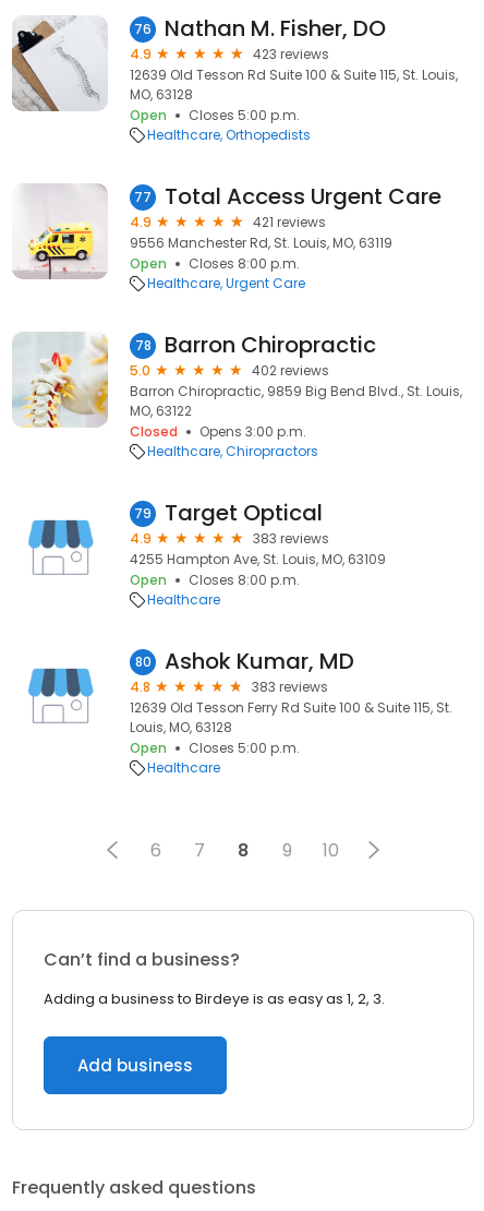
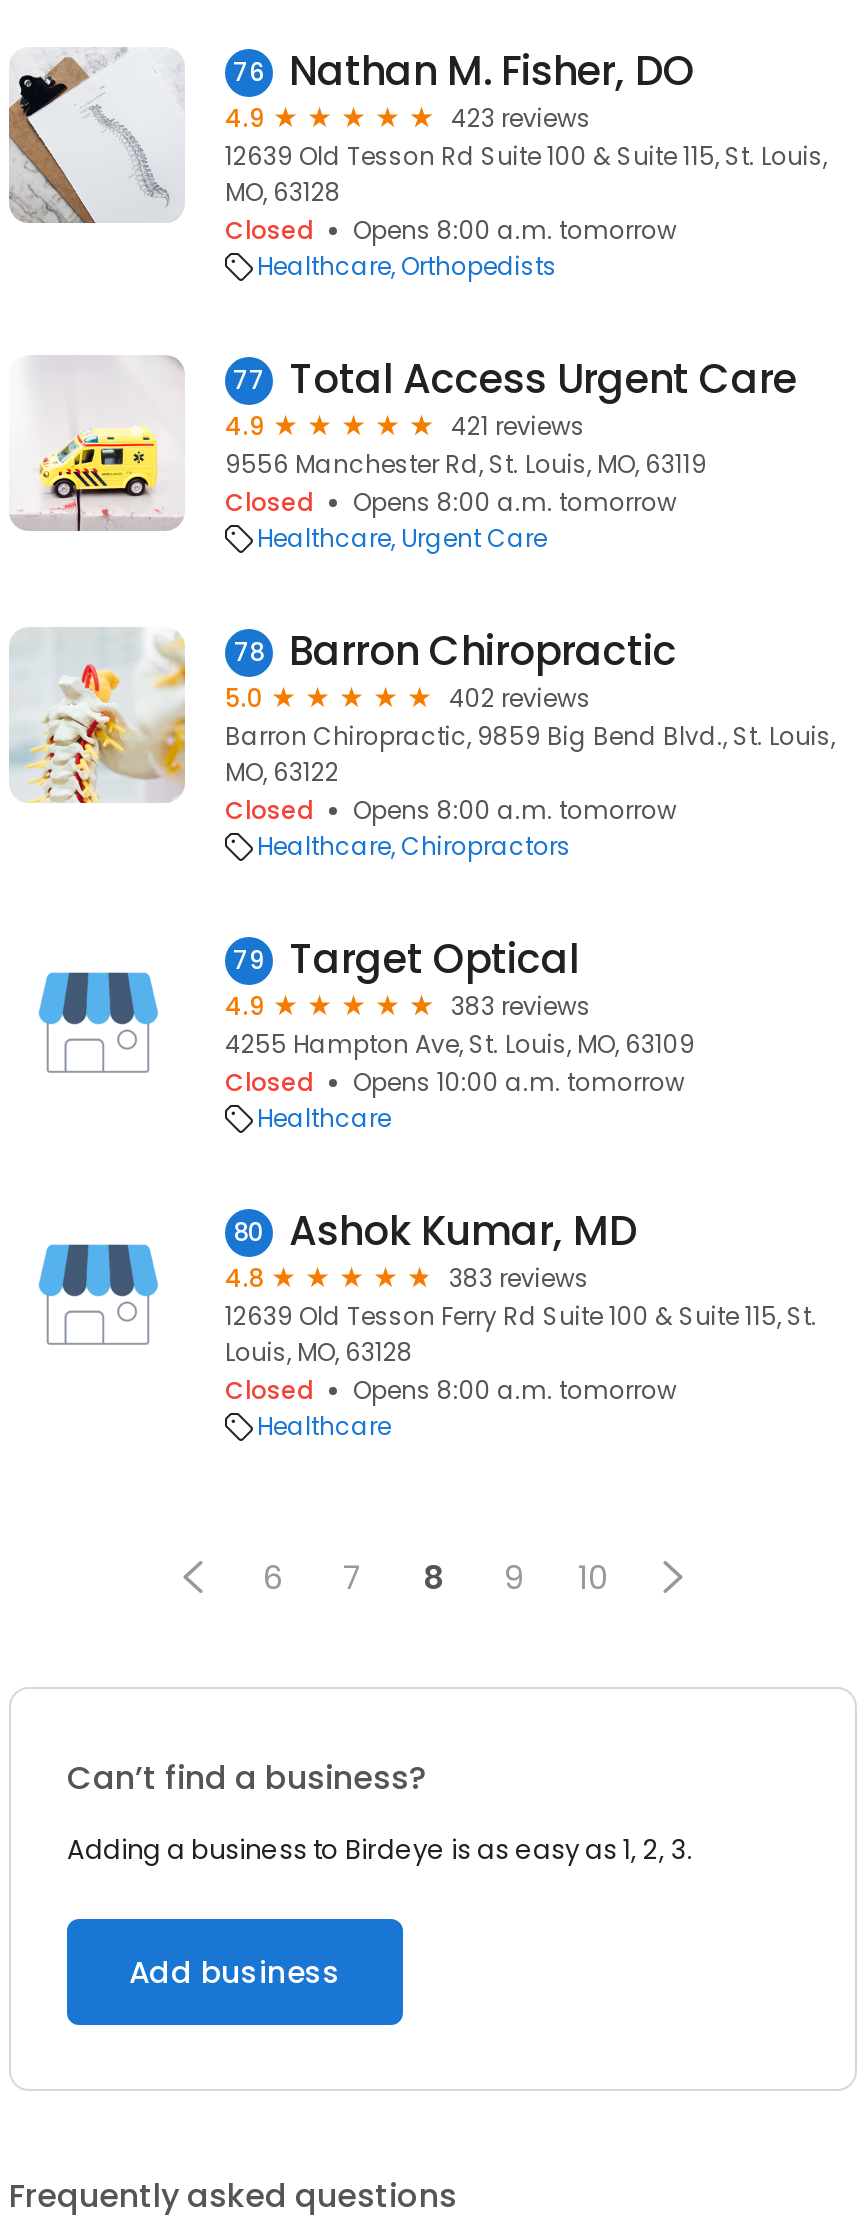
[130,106,300,124] Open | Closes 5:00 p.m. -> [225,213,677,247] Closed | Opens 8:00 a.m. tomorrow
[130,254,300,273] Open | Closes 8:00 p.m. -> [225,485,677,519] Closed | Opens 8:00 a.m. tomorrow
[199,422,306,441] Opens 3:00 p.m. -> [353,793,677,827] Opens 8:00 a.m. tomorrow
[130,571,300,589] Open | Closes 8:00 p.m. -> [225,1065,685,1099] Closed | Opens 10:00 a.m. tomorrow
[130,739,300,757] Open | Closes 5:00 p.m. -> [225,1373,677,1407] Closed | Opens 8:00 a.m. tomorrow

